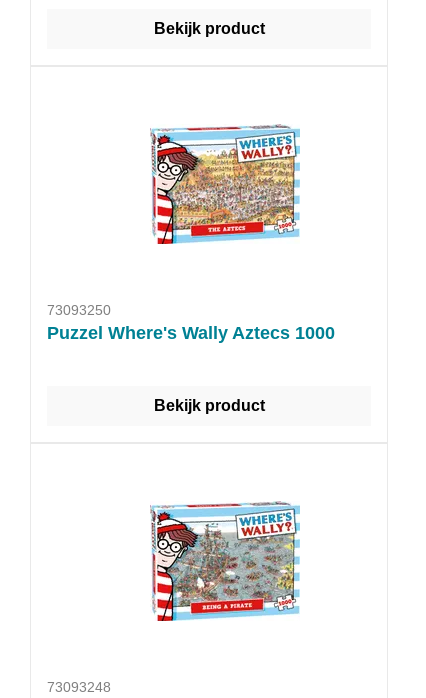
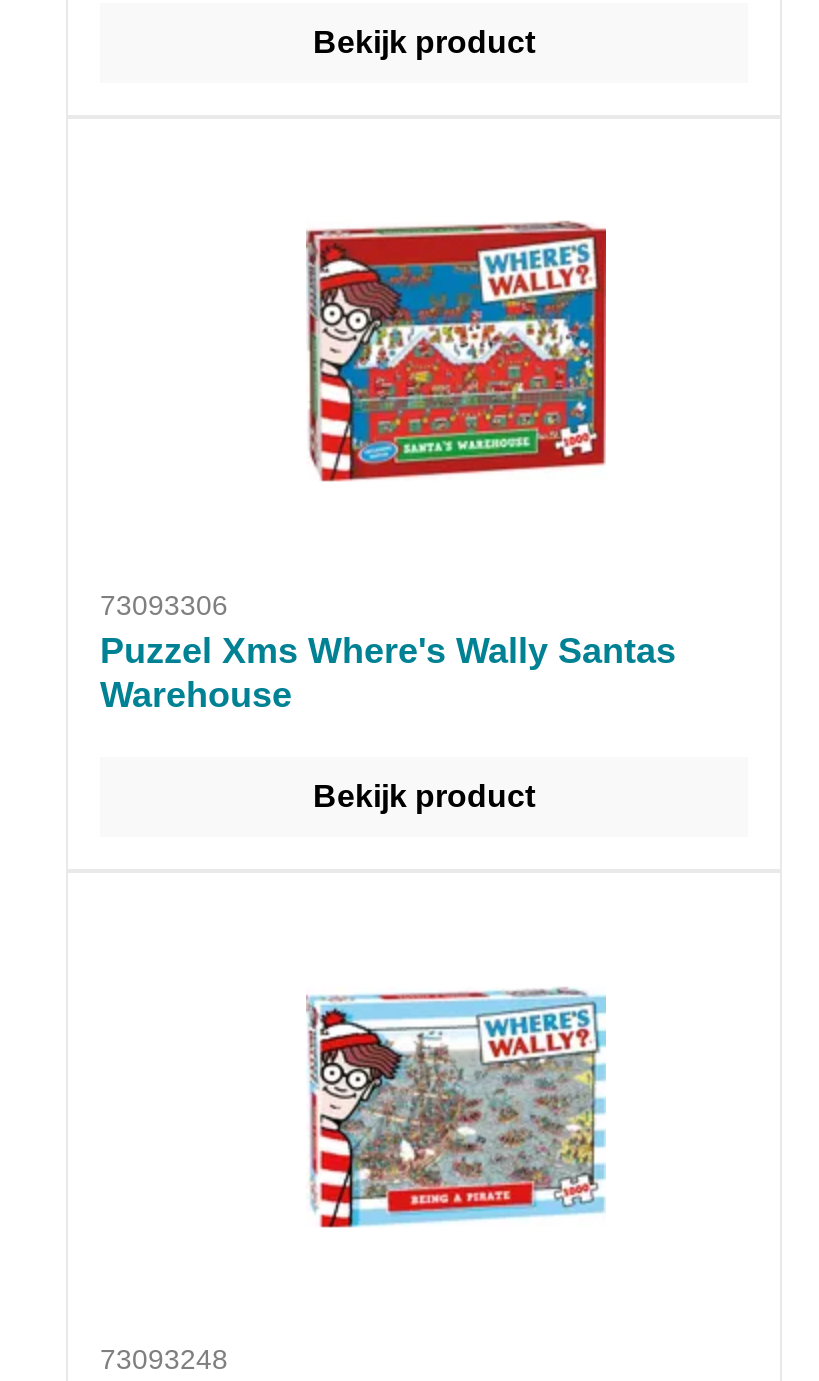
[151,118,301,248] [image] -> [306,219,608,483] [image]
[47,302,335,343] 73093250 | Puzzel Where's Wally Aztecs 1000 -> [100,589,676,715] 73093306 | Puzzel Xms Where's Wally Santas | Warehouse

